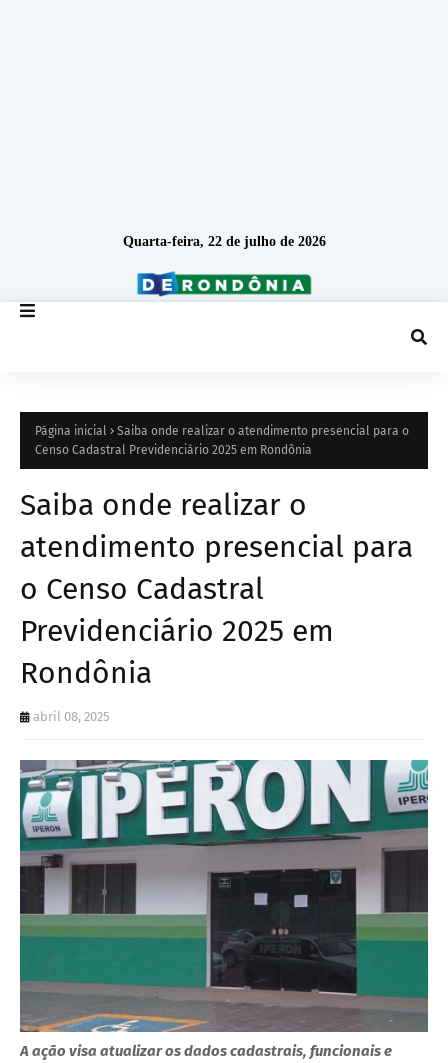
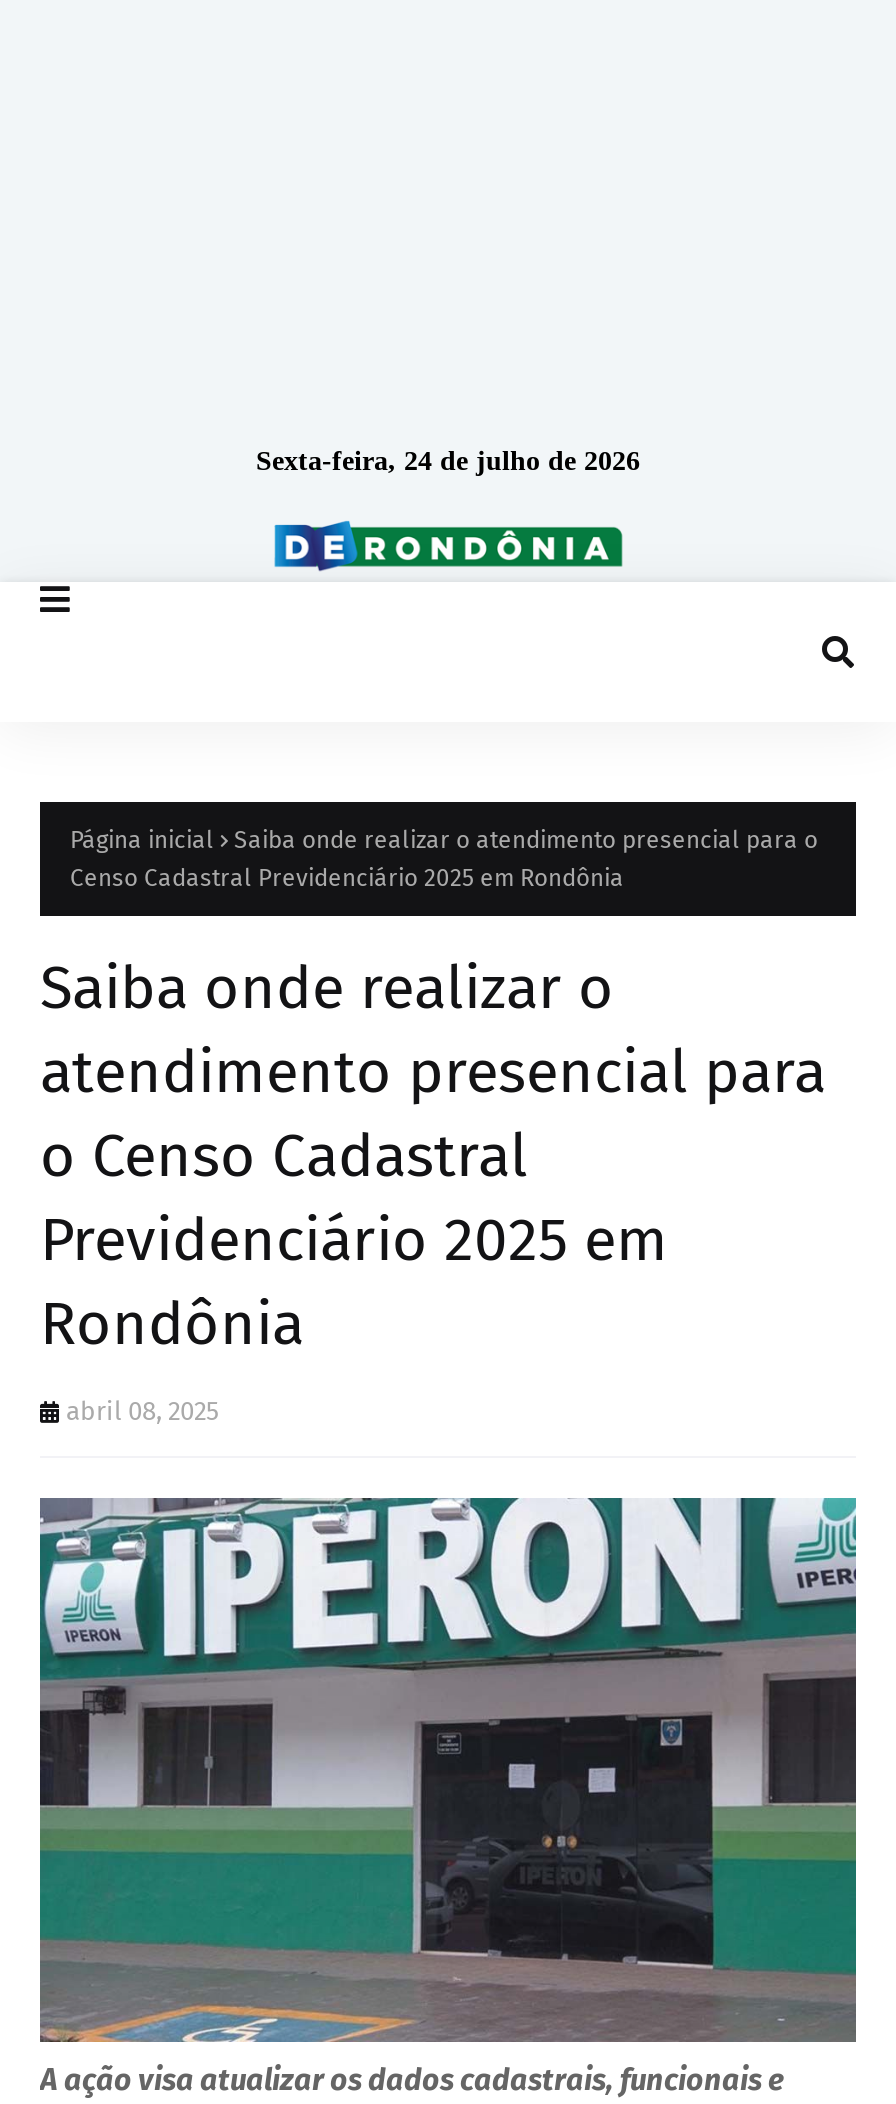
[122,234,325,249] Quarta-feira, 22 de julho de 2026 -> [256,446,640,476] Sexta-feira, 24 de julho de 2026

